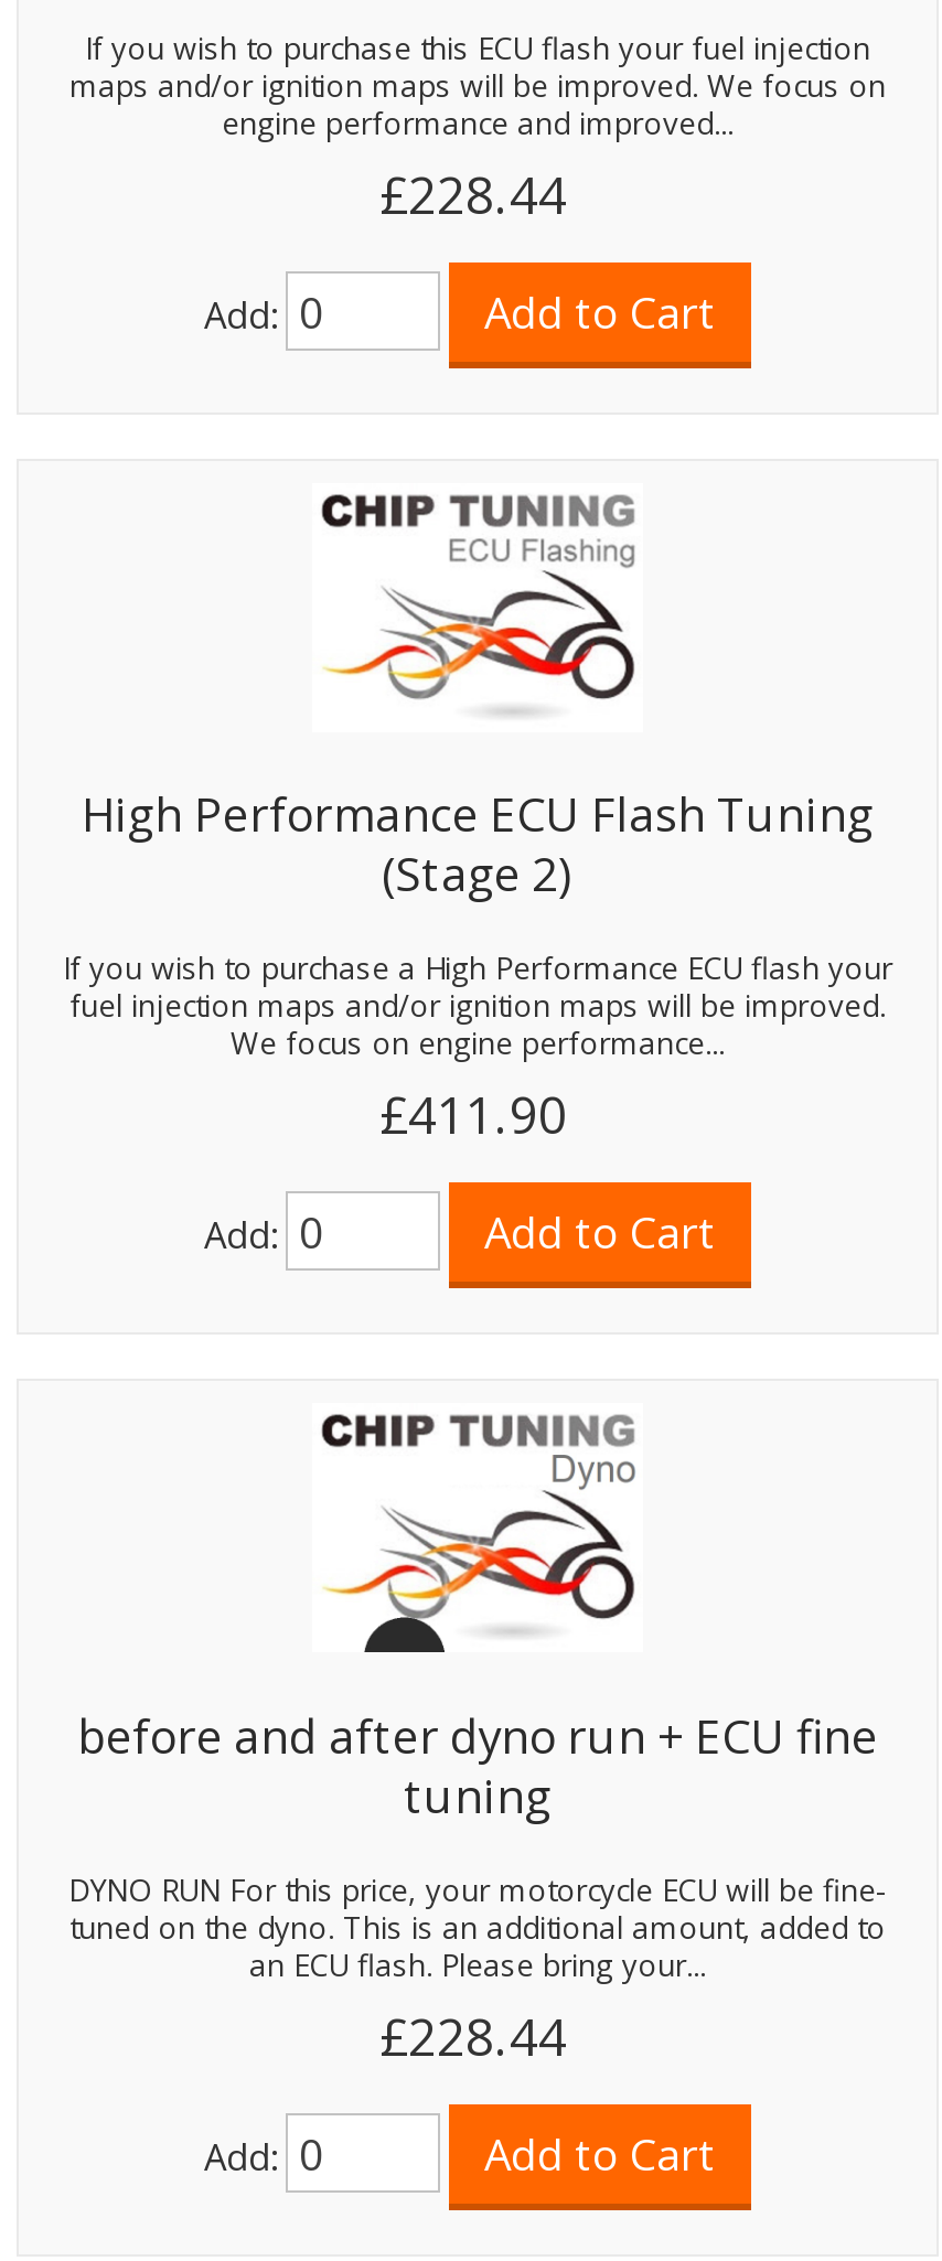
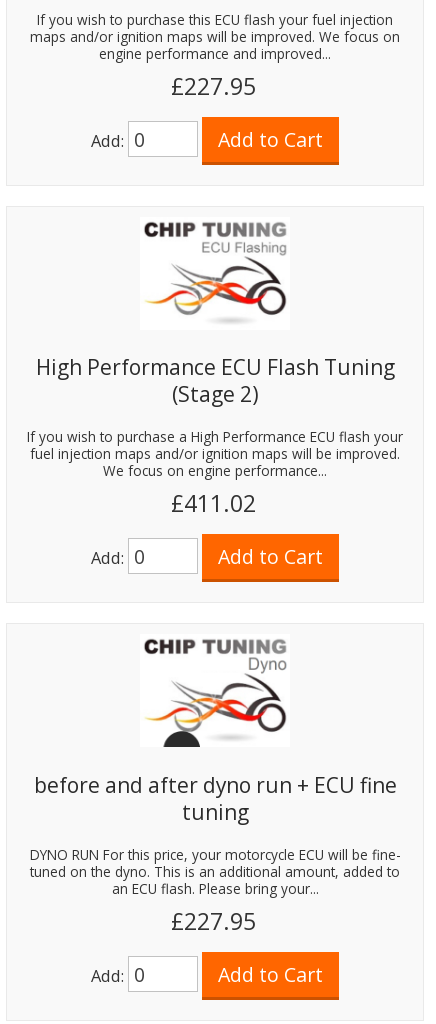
[379,160,567,228] £228.44 -> [170,70,255,101] £227.95
[379,1082,567,1150] £411.90 -> [170,488,255,519] £411.02
[379,2004,567,2072] £228.44 -> [170,906,255,937] £227.95

